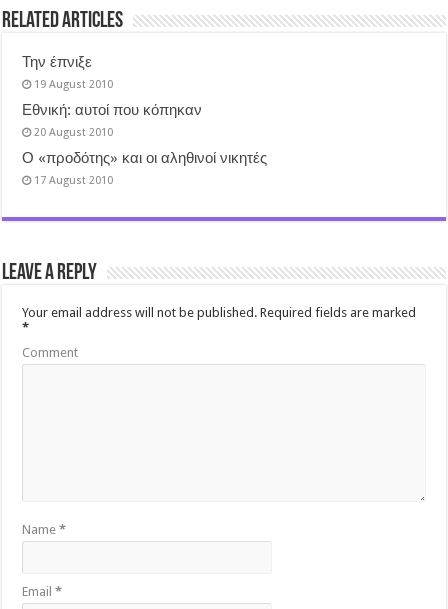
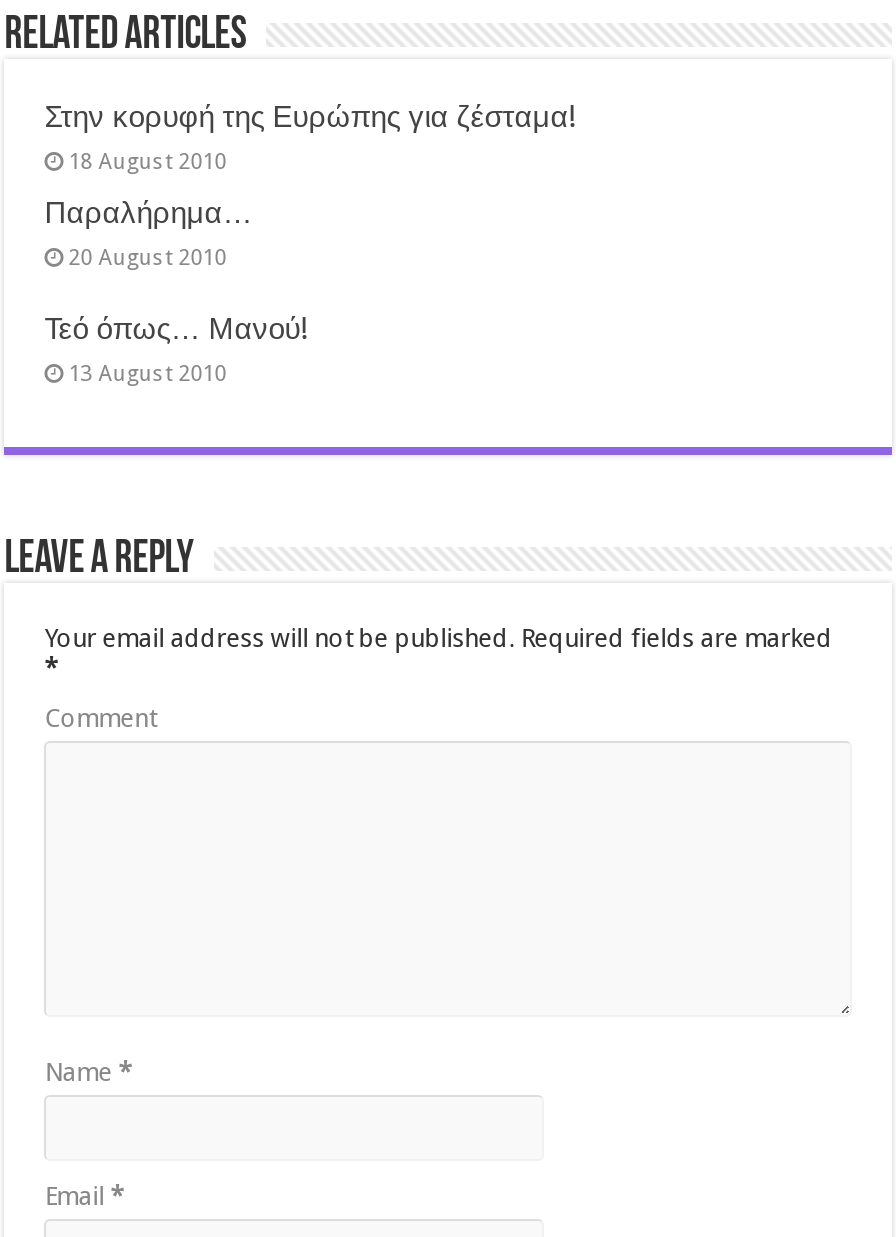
[22,53,113,91] Την έπνιξε | 19 August 2010 -> [44,99,578,175] Στην κορυφή της Ευρώπης για ζέσταμα! | 18 August 2010
[22,101,202,119] Εθνική: αυτοί που κόπηκαν -> [44,195,252,231] Παραλήρημα…
[22,149,267,187] Ο «προδότης» και οι αληθινοί νικητές | 17 August 2010 -> [44,311,310,387] Τεό όπως… Μανού! | 13 August 2010

